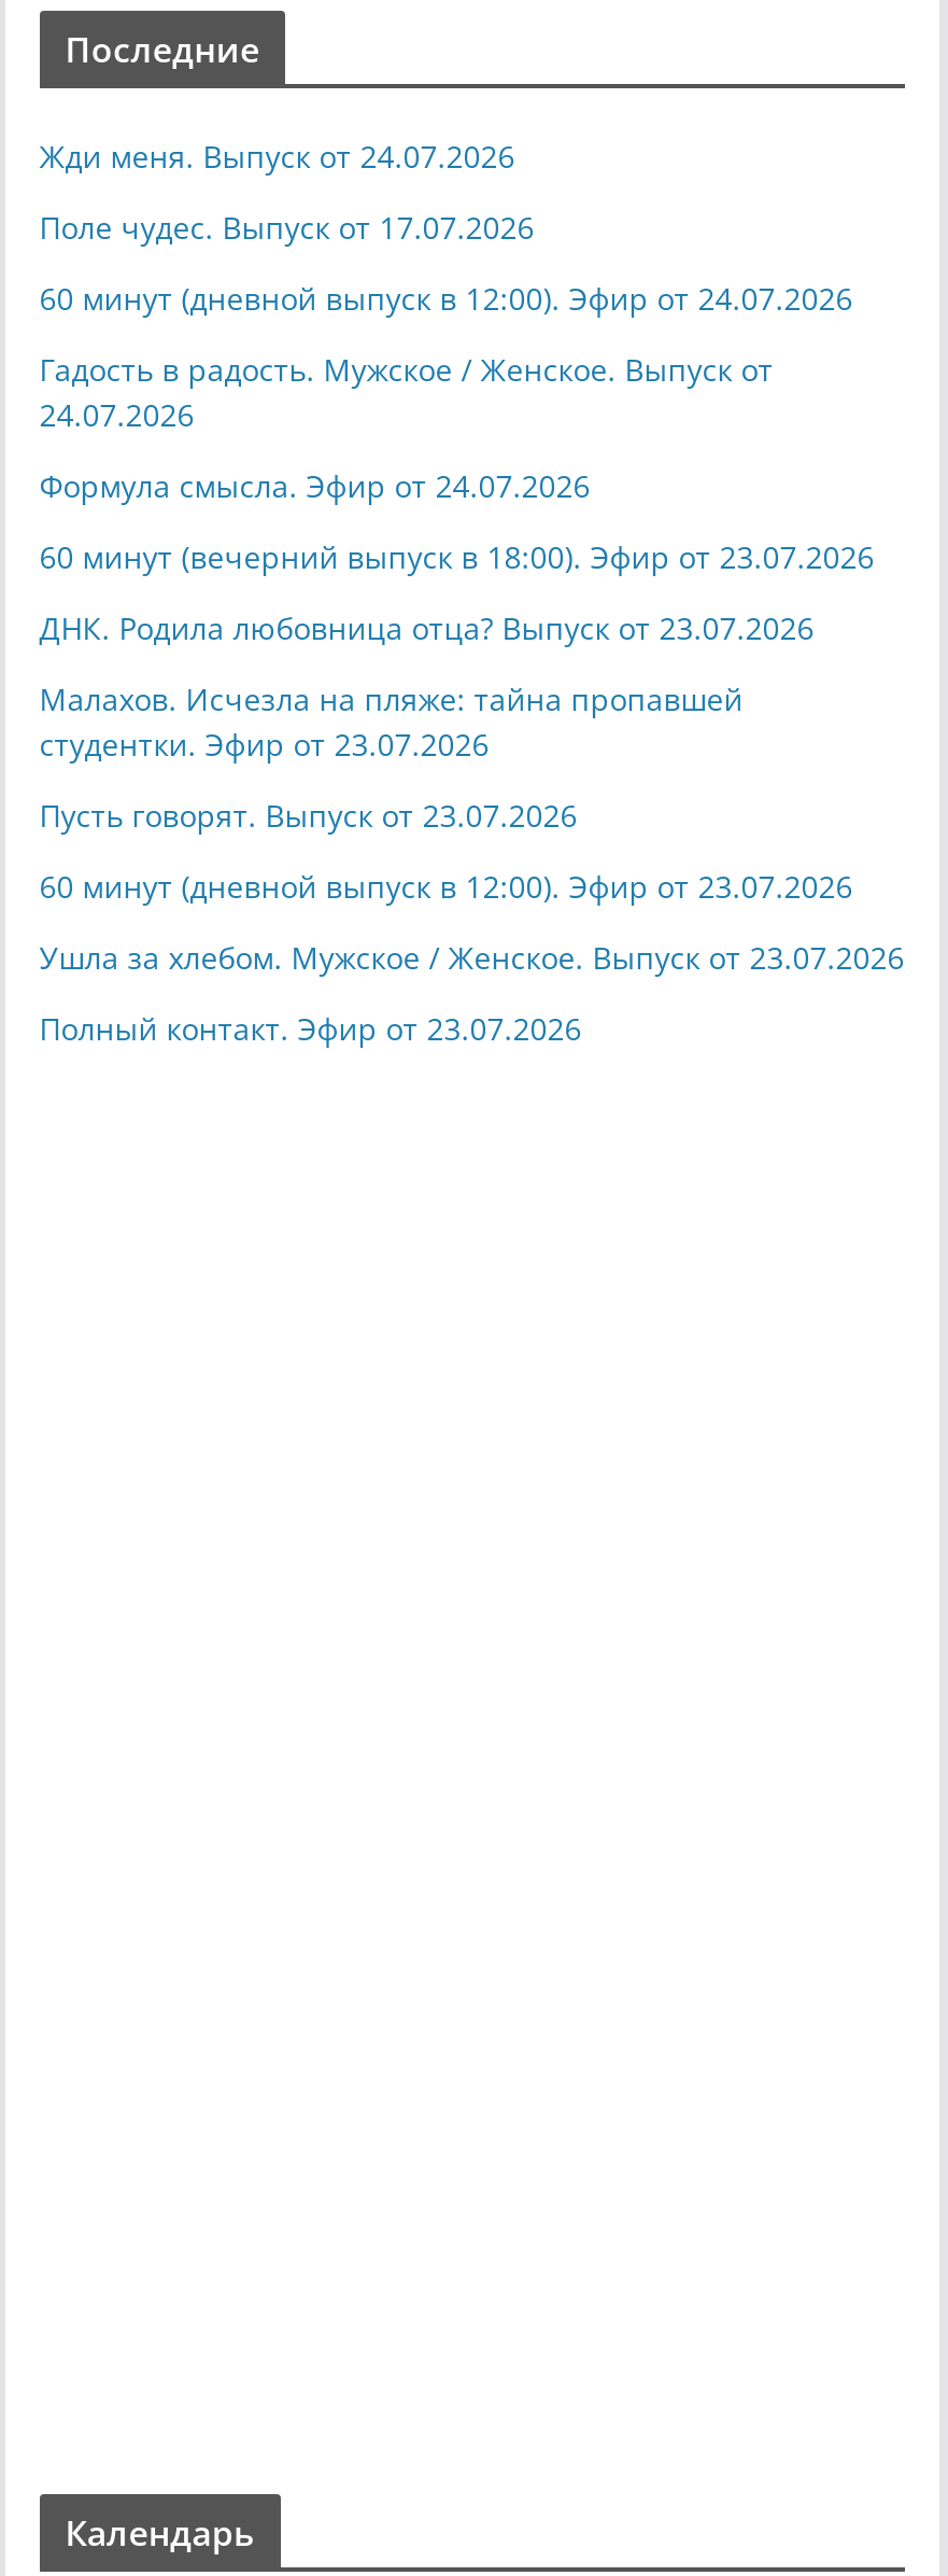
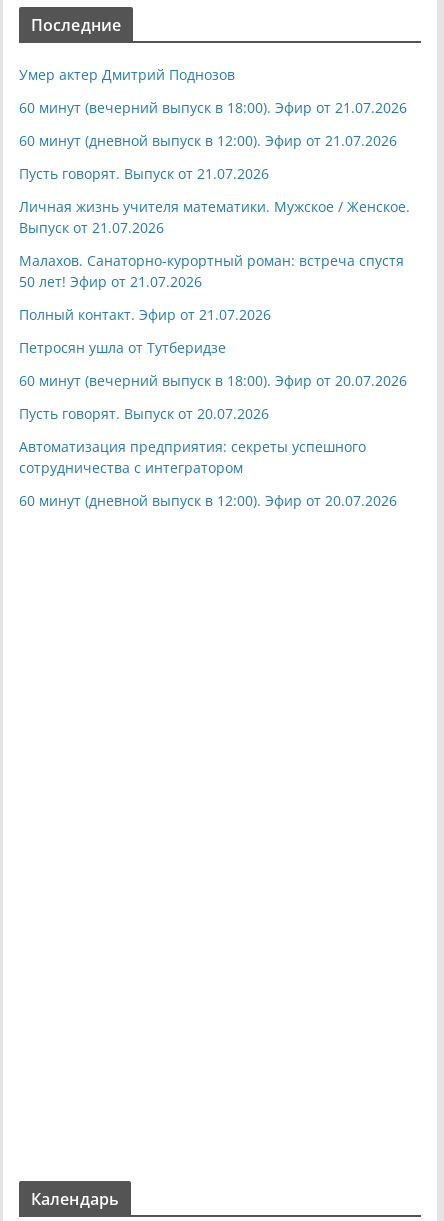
[39,136,515,177] Жди меня. Выпуск от 24.07.2026 -> [19,65,235,84] Умер актер Дмитрий Поднозов
[39,207,534,248] Поле чудес. Выпуск от 17.07.2026 -> [19,98,407,117] 60 минут (вечерний выпуск в 18:00). Эфир от 21.07.2026
[39,278,853,319] 60 минут (дневной выпуск в 12:00). Эфир от 24.07.2026 -> [19,131,397,150] 60 минут (дневной выпуск в 12:00). Эфир от 21.07.2026
[39,349,773,435] Гадость в радость. Мужское / Женское. Выпуск от | 24.07.2026 -> [19,164,269,183] Пусть говорят. Выпуск от 21.07.2026
[39,465,590,506] Формула смысла. Эфир от 24.07.2026 -> [19,197,410,237] Личная жизнь учителя математики. Мужское / Женское. | Выпуск от 21.07.2026
[39,536,874,577] 60 минут (вечерний выпуск в 18:00). Эфир от 23.07.2026 -> [19,251,404,291] Малахов. Санаторно-курортный роман: встреча спустя | 50 лет! Эфир от 21.07.2026
[39,607,814,648] ДНК. Родила любовница отца? Выпуск от 23.07.2026 -> [19,305,271,324] Полный контакт. Эфир от 21.07.2026
[39,678,743,765] Малахов. Исчезла на пляже: тайна пропавшей | студентки. Эфир от 23.07.2026 -> [19,338,226,357] Петросян ушла от Тутберидзе
[39,795,577,836] Пусть говорят. Выпуск от 23.07.2026 -> [19,371,407,390] 60 минут (вечерний выпуск в 18:00). Эфир от 20.07.2026
[39,866,853,907] 60 минут (дневной выпуск в 12:00). Эфир от 23.07.2026 -> [19,404,269,423] Пусть говорят. Выпуск от 20.07.2026
[39,937,904,978] Ушла за хлебом. Мужское / Женское. Выпуск от 23.07.2026 -> [19,437,366,477] Автоматизация предприятия: секреты успешного | сотрудничества с интегратором
[39,1008,581,1049] Полный контакт. Эфир от 23.07.2026 -> [19,491,397,510] 60 минут (дневной выпуск в 12:00). Эфир от 20.07.2026

